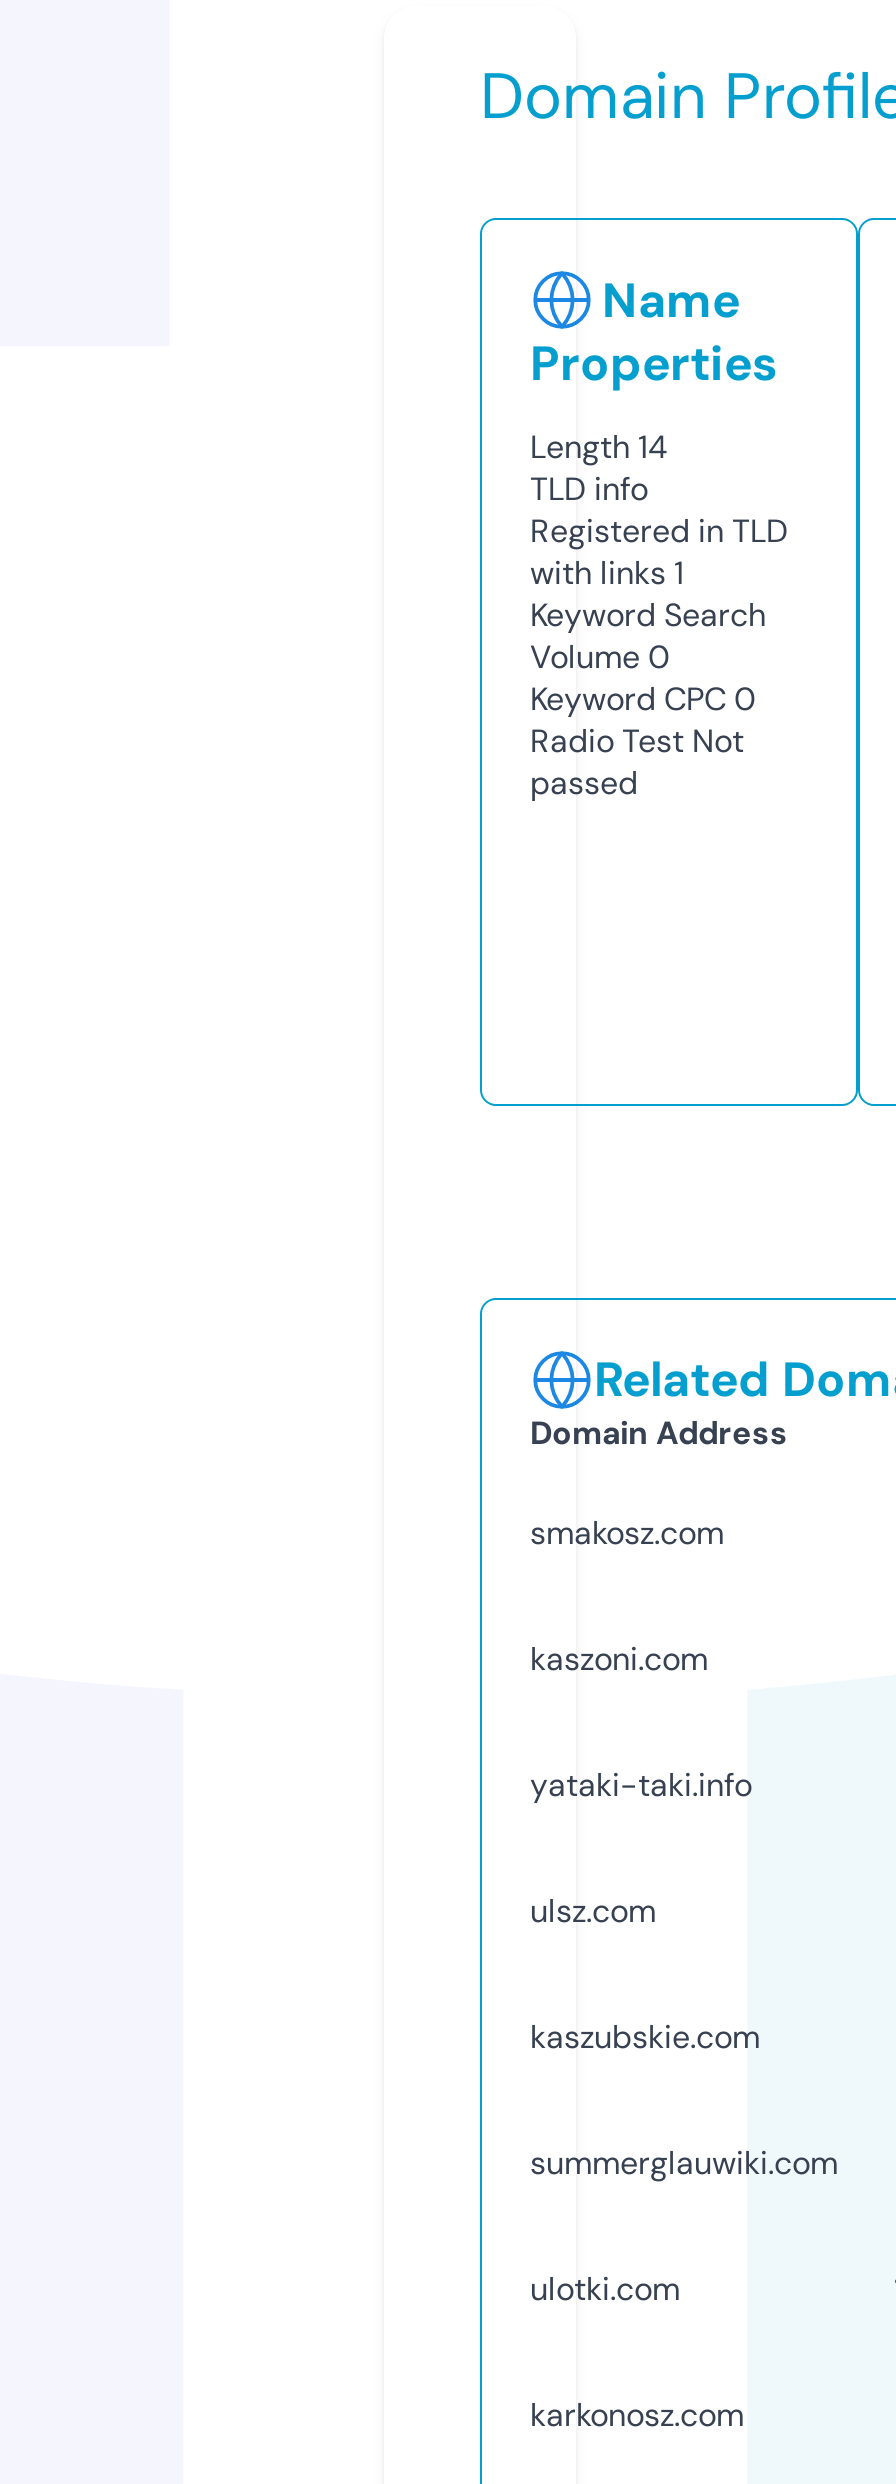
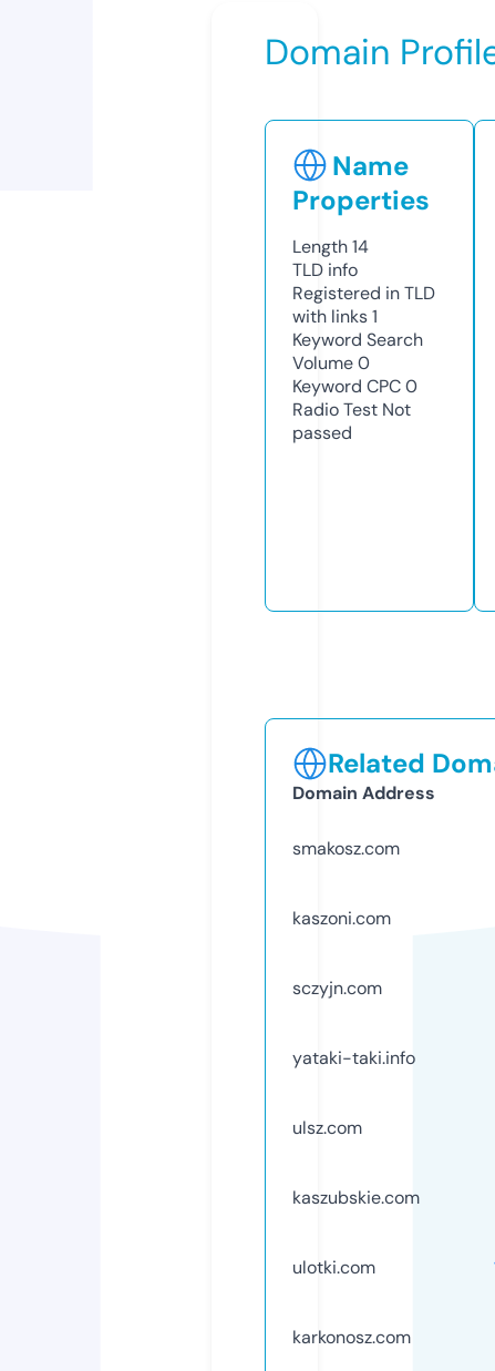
none -> [292,976,382,999] sczyjn.com
moved [530,1764,760,2058] -> [292,1046,420,1209]: yataki-taki.info | ulsz.com | kaszubskie.com
[530,2142,838,2184] summerglauwiki.com -> none

